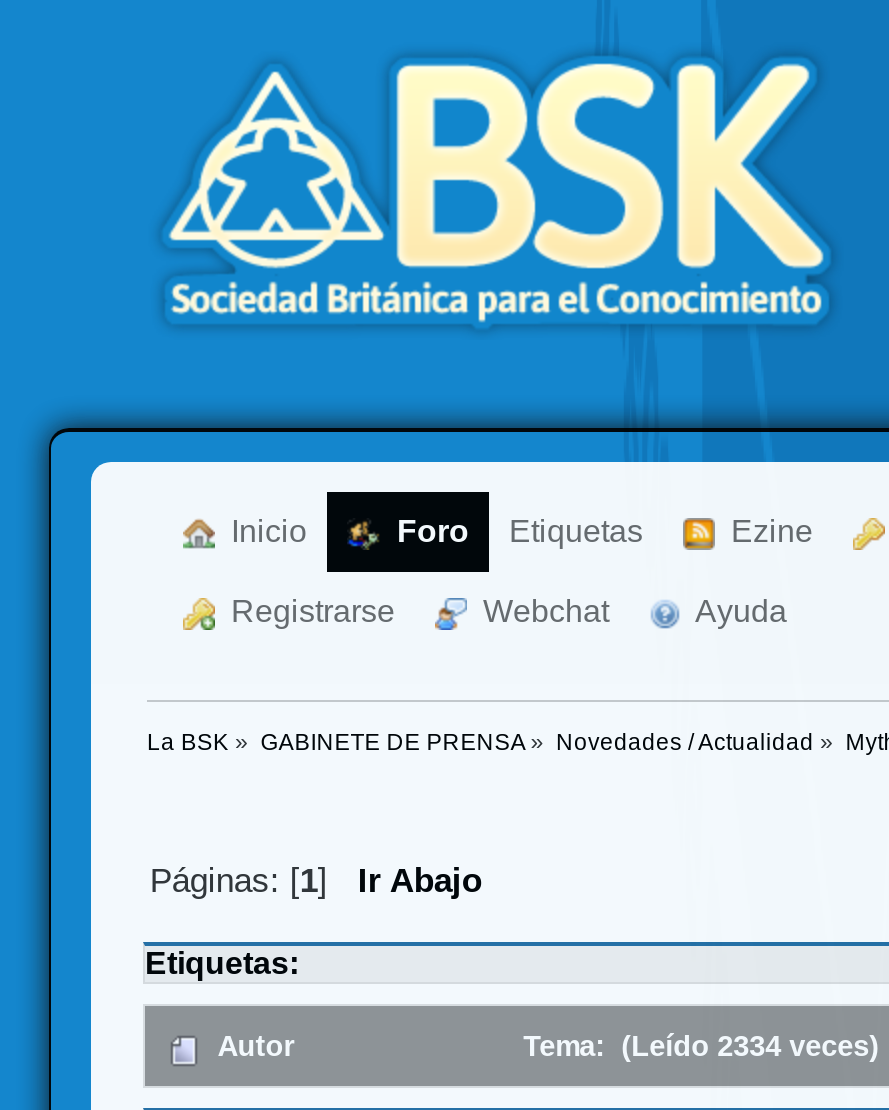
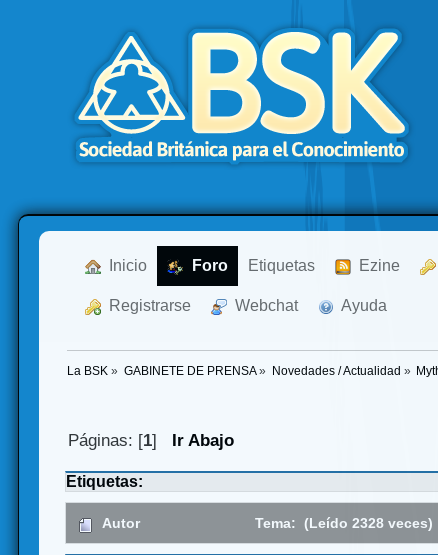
[515,1031,879,1063] Tema: (Leído 2334 veces) -> [251,515,433,531] Tema: (Leído 2328 veces)

